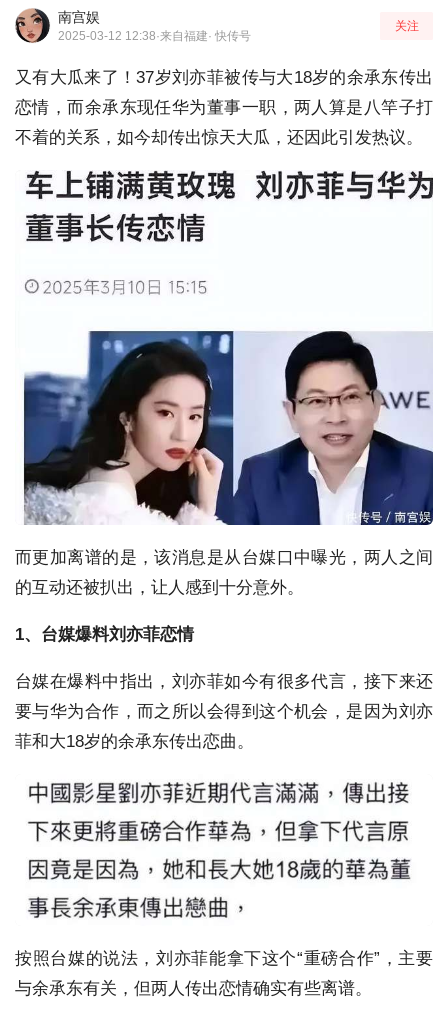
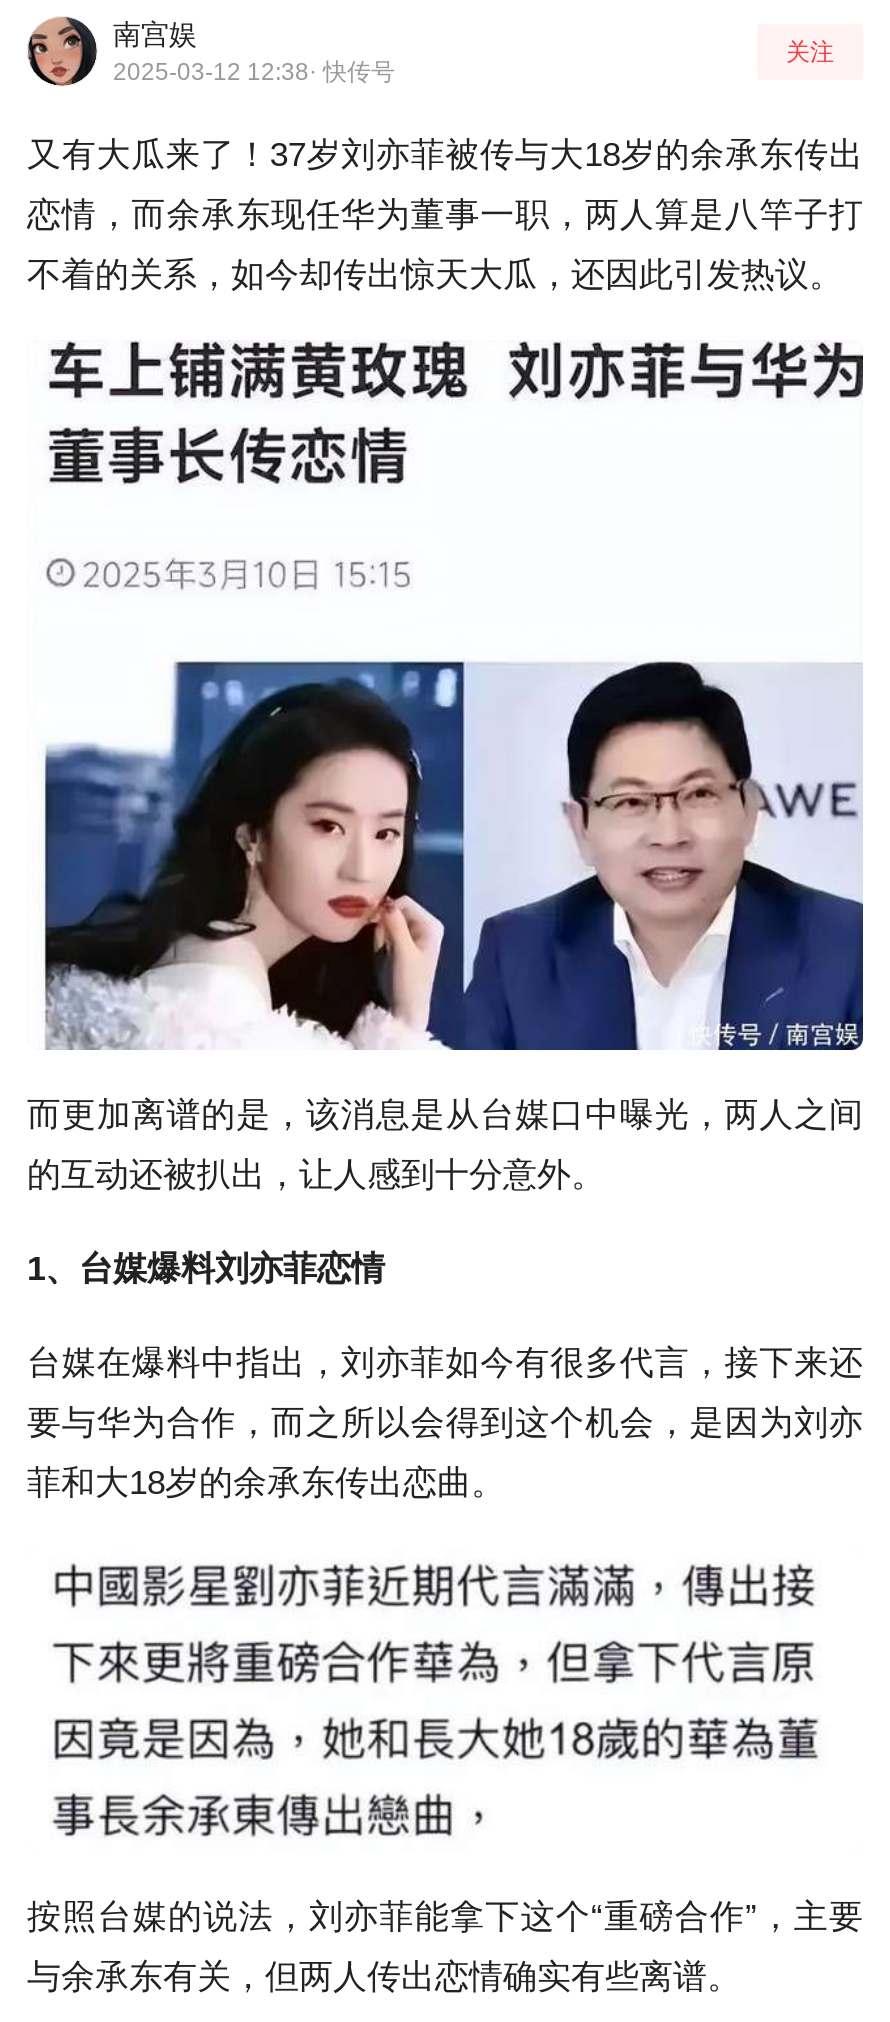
[58,29,251,43] 2025-03-12 12:38 ·来自福建· 快传号 -> [113,58,395,86] 2025-03-12 12:38 · 快传号

